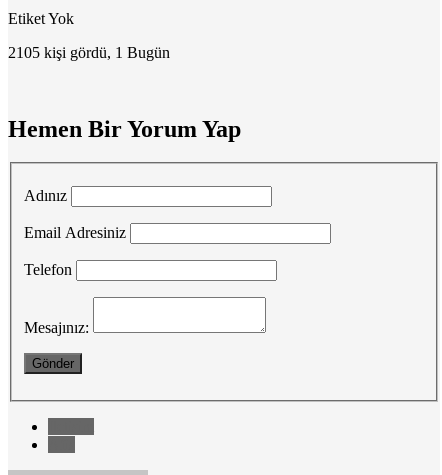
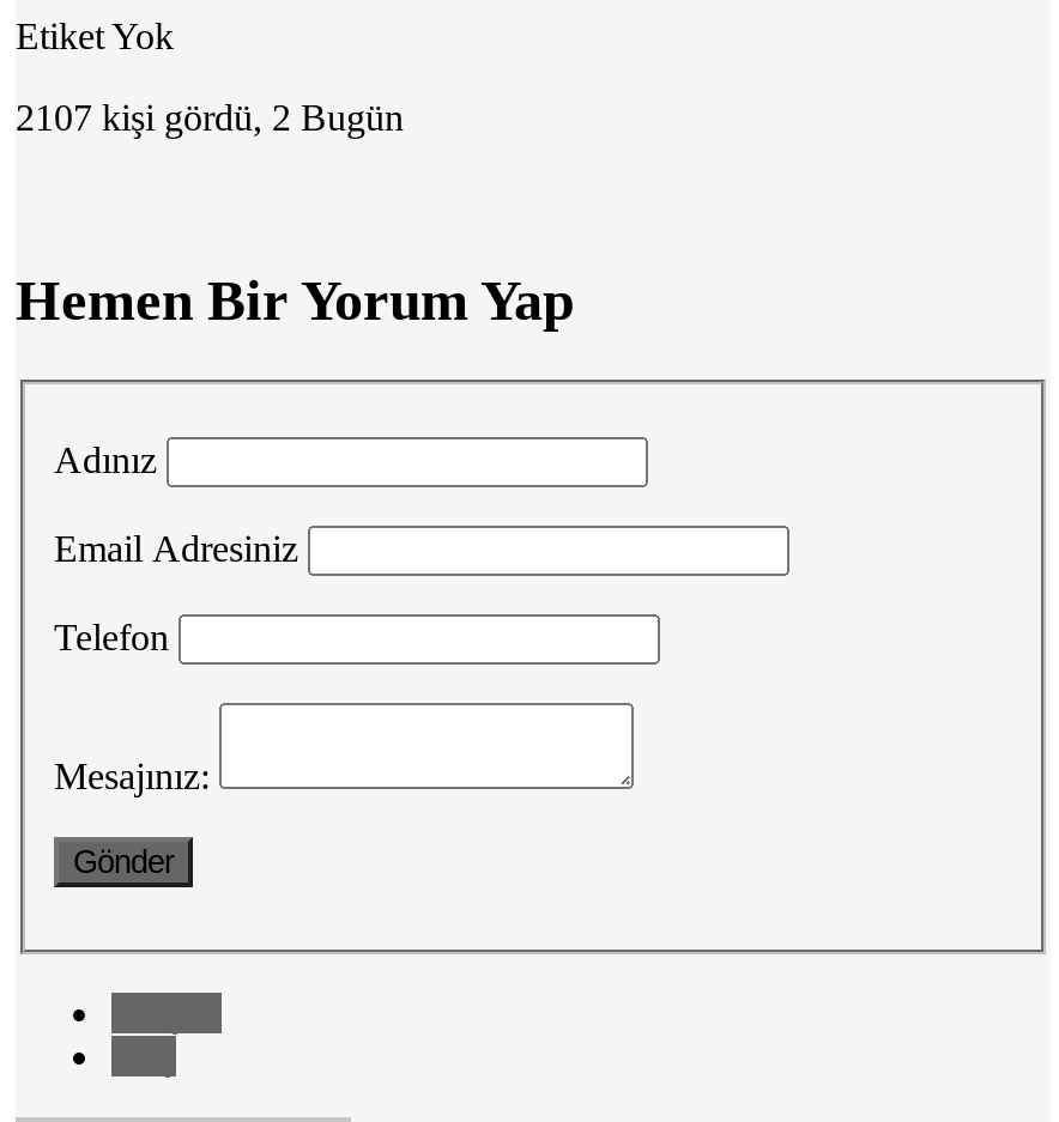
[8,44,170,61] 2105 kişi gördü, 1 Bugün -> [16,96,404,137] 2107 kişi gördü, 2 Bugün

